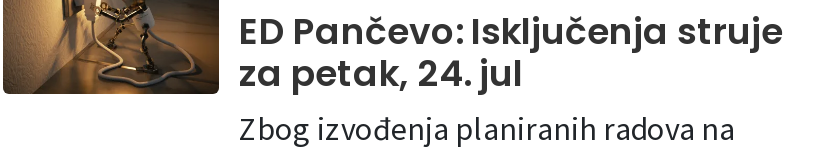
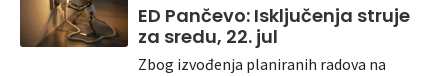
[239,48,523,98] za petak, 24. jul -> [138,24,278,49] za sredu, 22. jul

